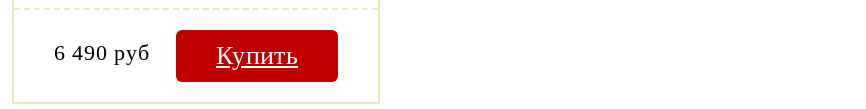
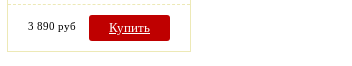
[54,39,150,63] 6 490 руб -> [28,19,76,31] 3 890 руб

